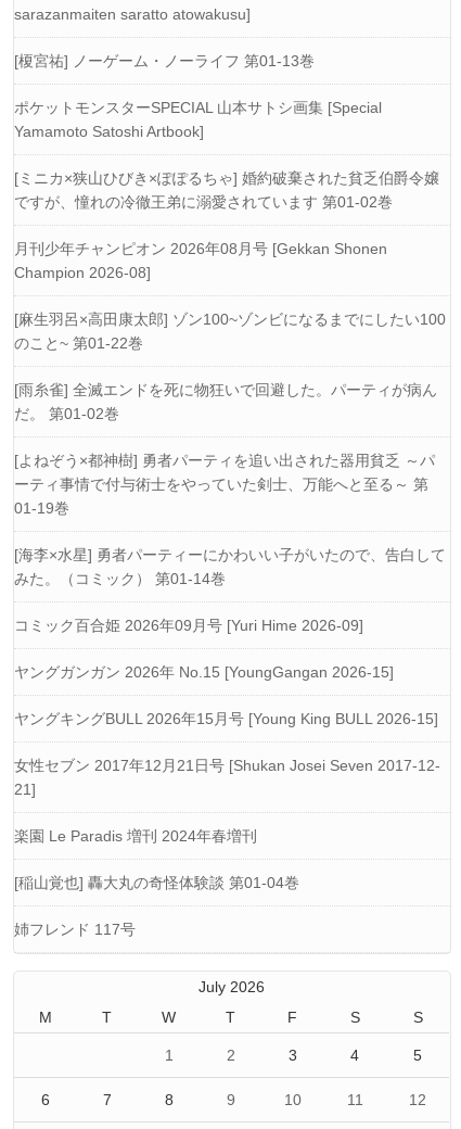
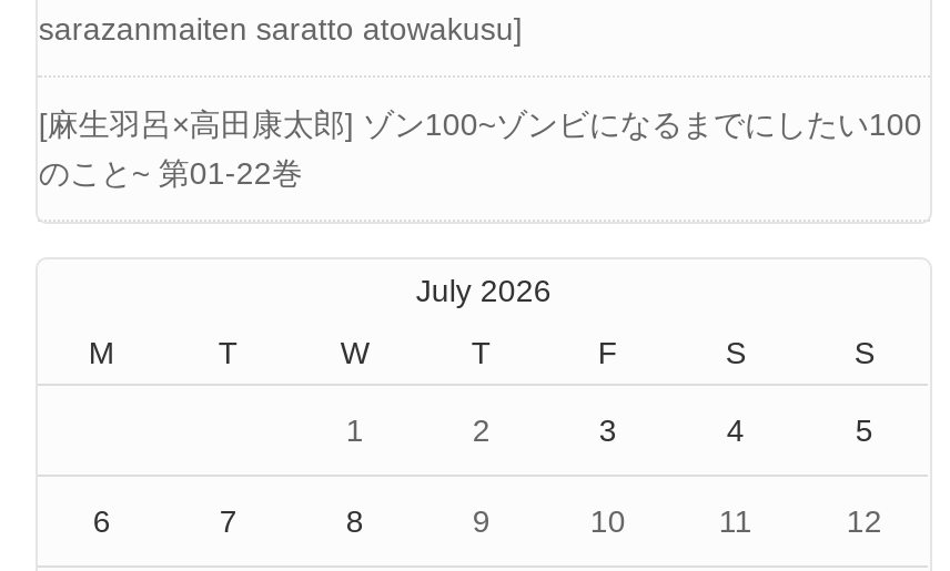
[15,52,440,281] [榎宮祐] ノーゲーム・ノーライフ 第01-13巻 | ポケットモンスターSPECIAL 山本サトシ画集 [Special | Yamamoto Satoshi Artbook] | [ミニカ×狭山ひびき×ぽぽるちゃ] 婚約破棄された貧乏伯爵令嬢 | ですが、憧れの冷徹王弟に溺愛されています 第01-02巻 | 月刊少年チャンピオン 2026年08月号 [Gekkan Shonen | Champion 2026-08] -> none
[15,381,446,938] [雨糸雀] 全滅エンドを死に物狂いで回避した。パーティが病ん | だ。 第01-02巻 | [よねぞう×都神樹] 勇者パーティを追い出された器用貧乏 ～パ | ーティ事情で付与術士をやっていた剣士、万能へと至る～ 第 | 01-19巻 | [海李×水星] 勇者パーティーにかわいい子がいたので、告白して | みた。（コミック） 第01-14巻 | コミック百合姫 2026年09月号 [Yuri Hime 2026-09] | ヤングガンガン 2026年 No.15 [YoungGangan 2026-15] | ヤングキングBULL 2026年15月号 [Young King BULL 2026-15] | 女性セブン 2017年12月21日号 [Shukan Josei Seven 2017-12- | 21] | 楽園 Le Paradis 増刊 2024年春増刊 | [稲山覚也] 轟大丸の奇怪体験談 第01-04巻 | 姉フレンド 117号 -> none

